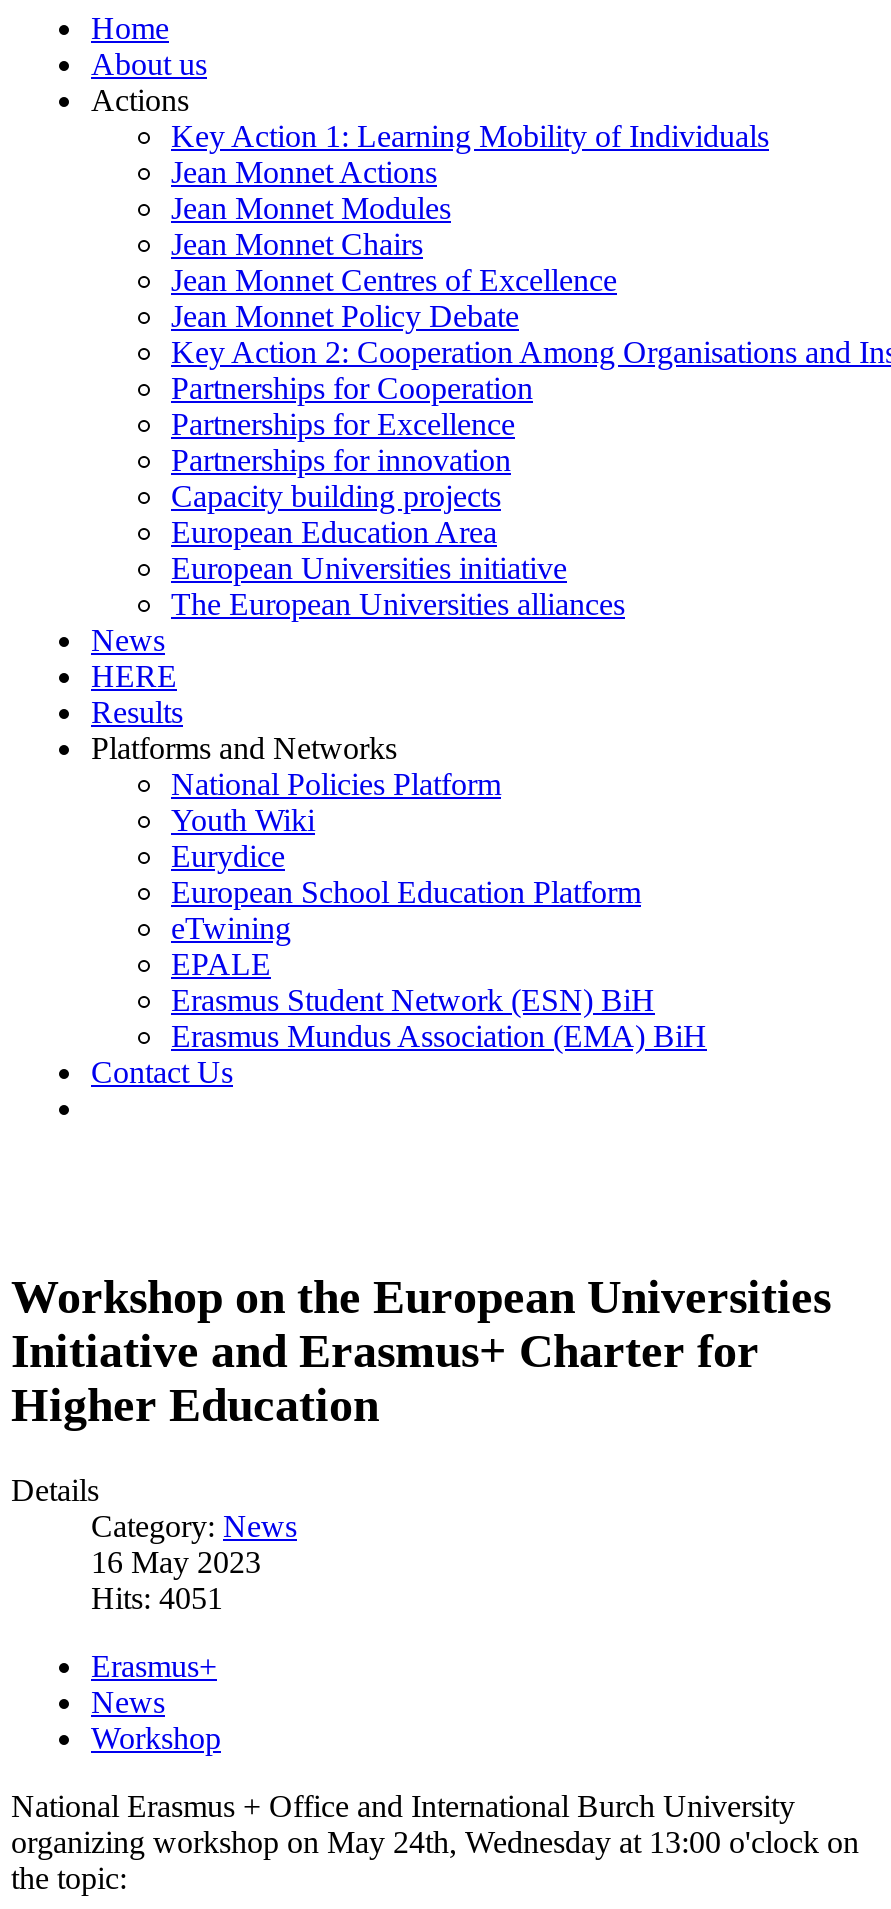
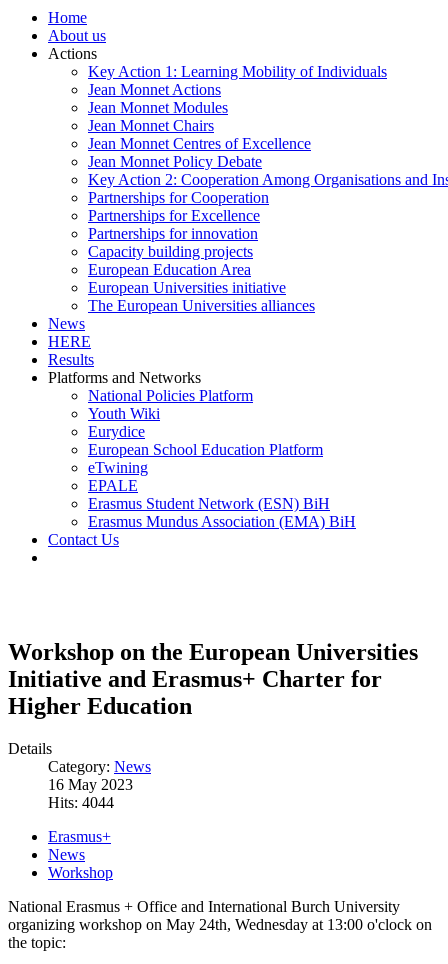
[91,1581,223,1615] Hits: 4051 -> [48,794,114,811] Hits: 4044

